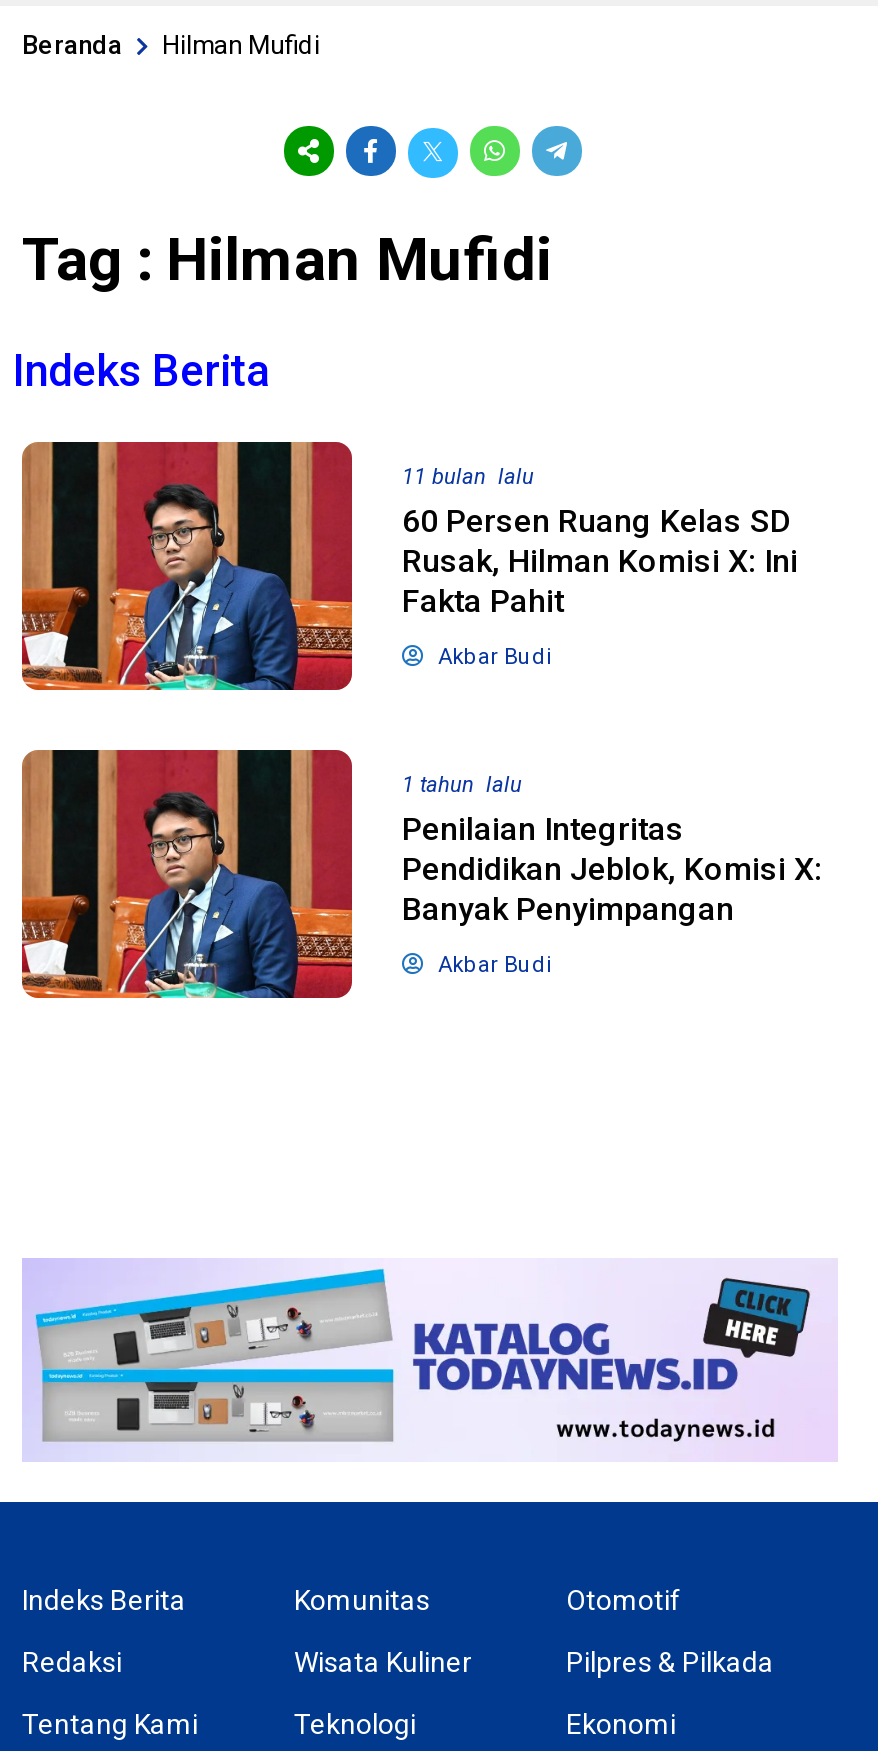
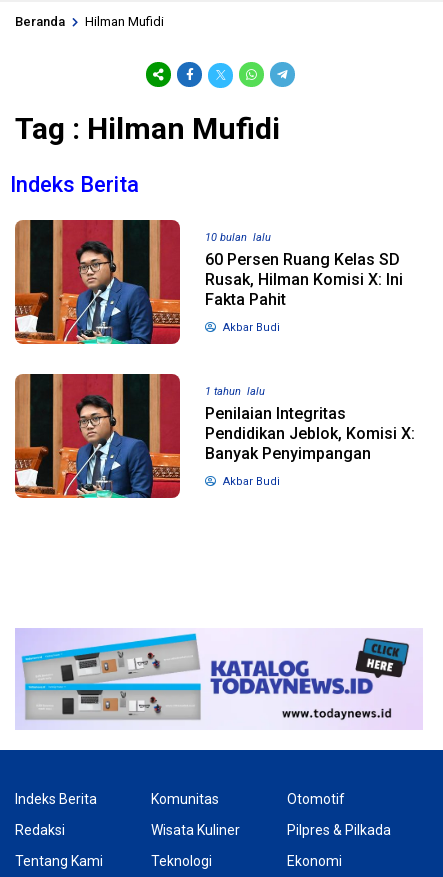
[402,464,534,490] 11 bulan lalu -> [205,231,271,244] 10 bulan lalu

